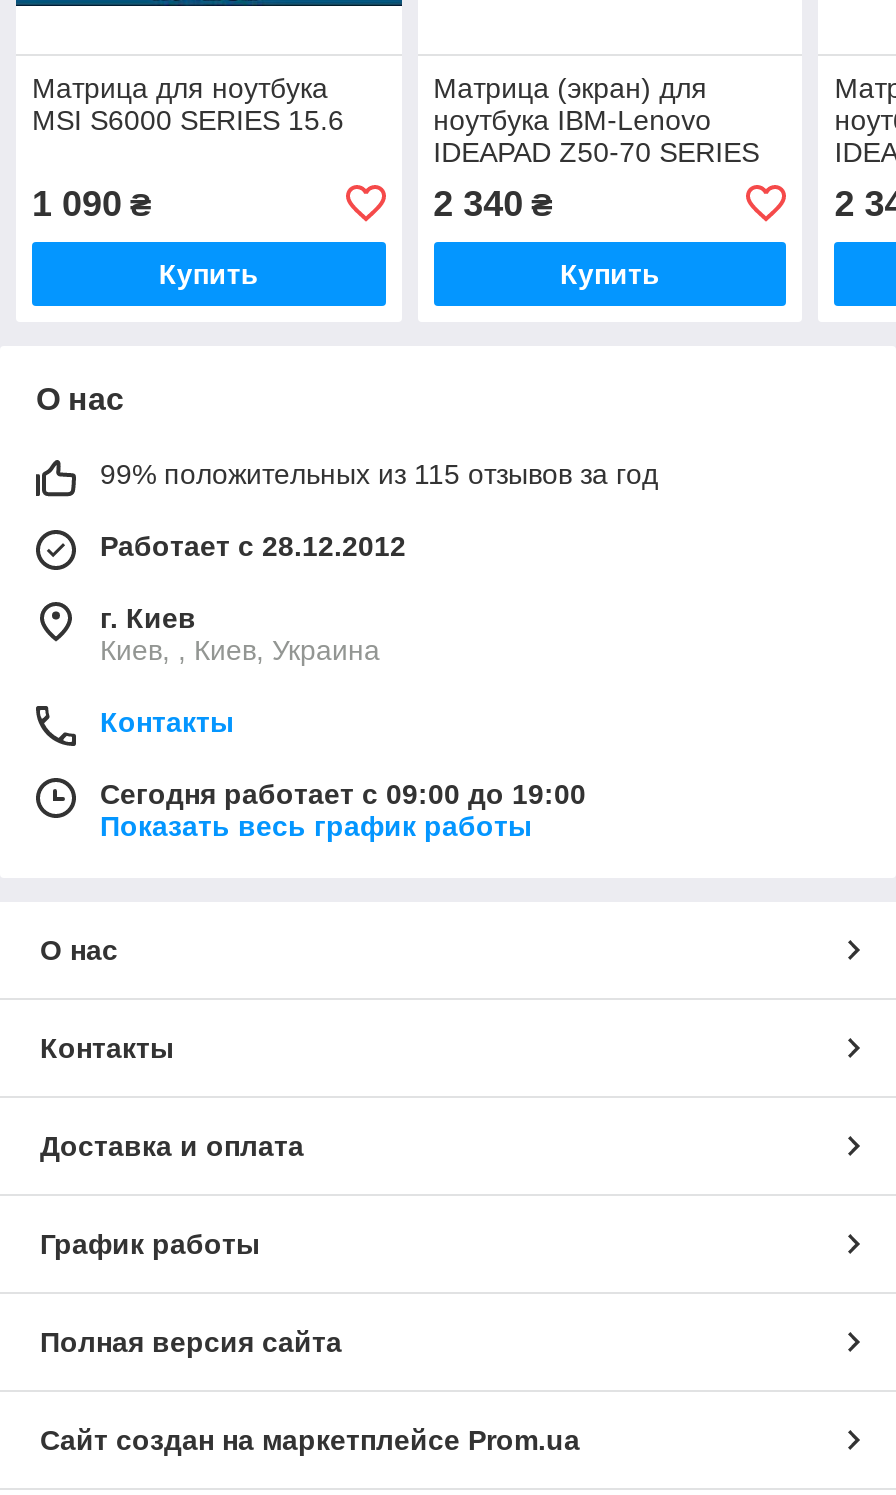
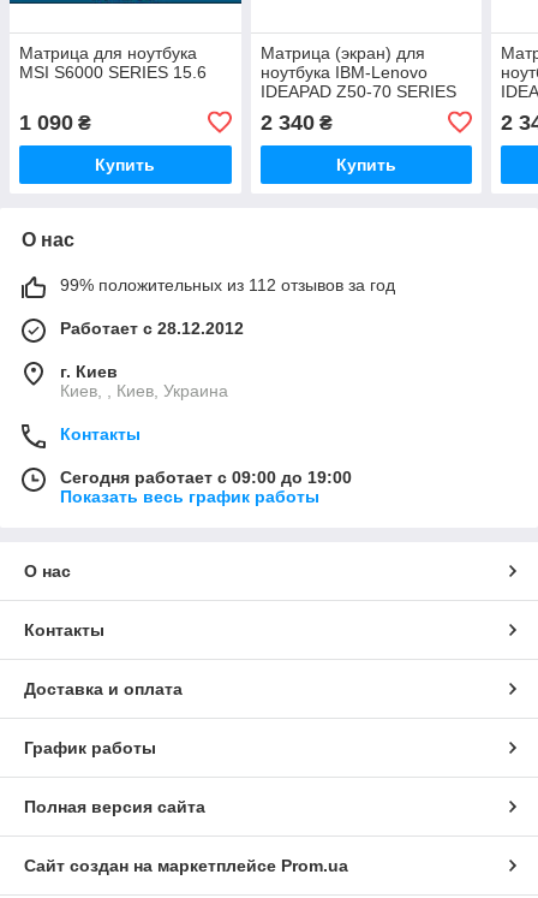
[100,458,658,490] 99% положительных из 115 отзывов за год -> [60,275,395,294] 99% положительных из 112 отзывов за год

